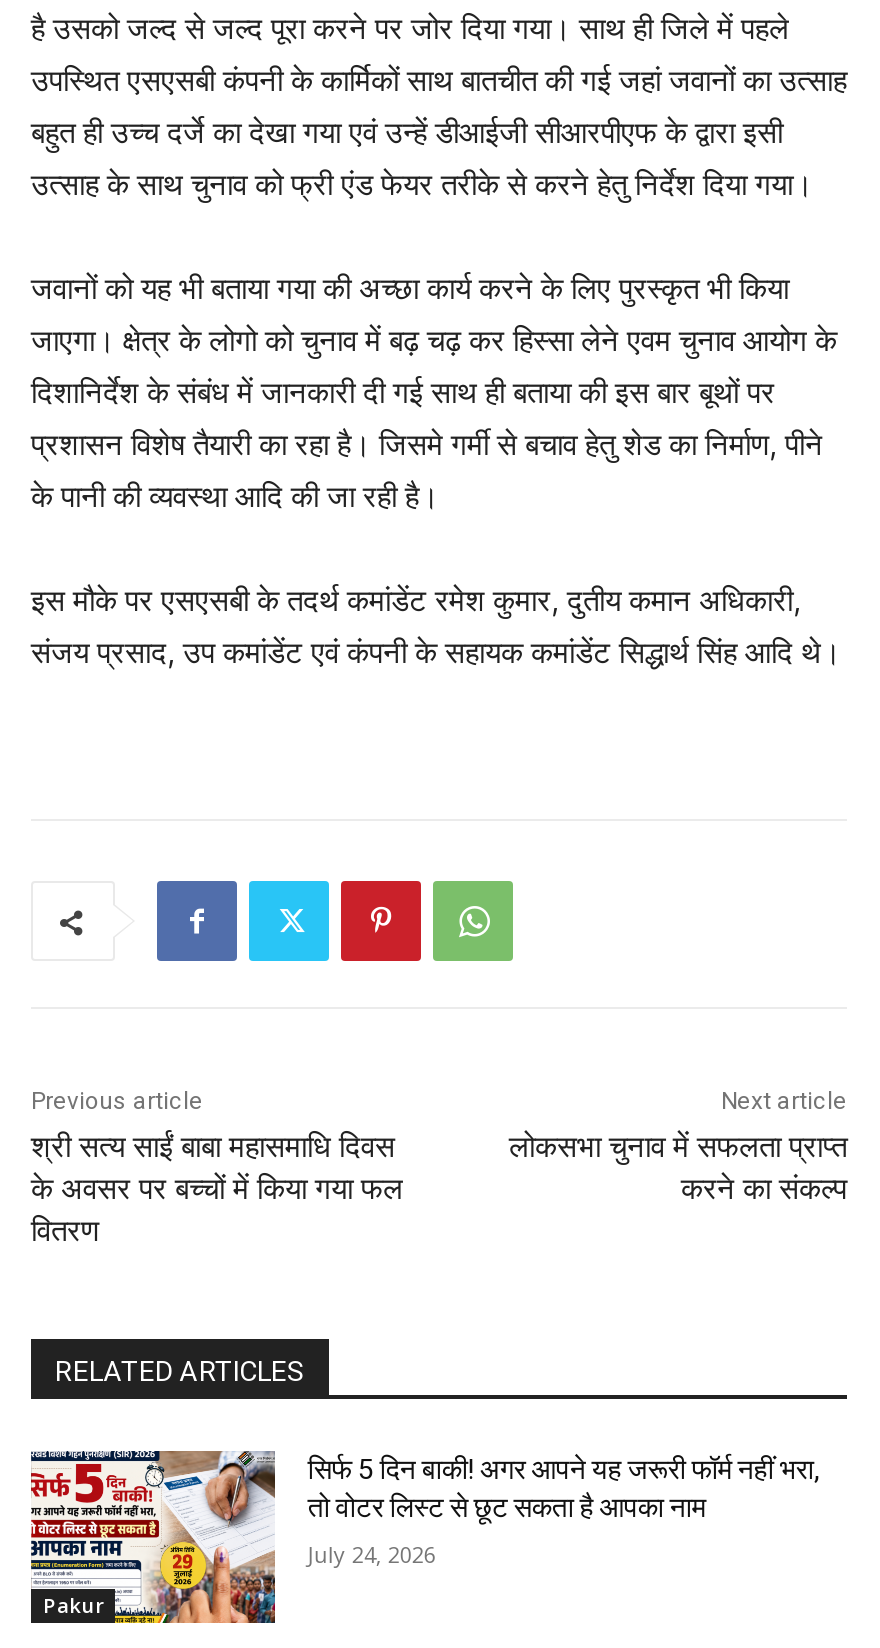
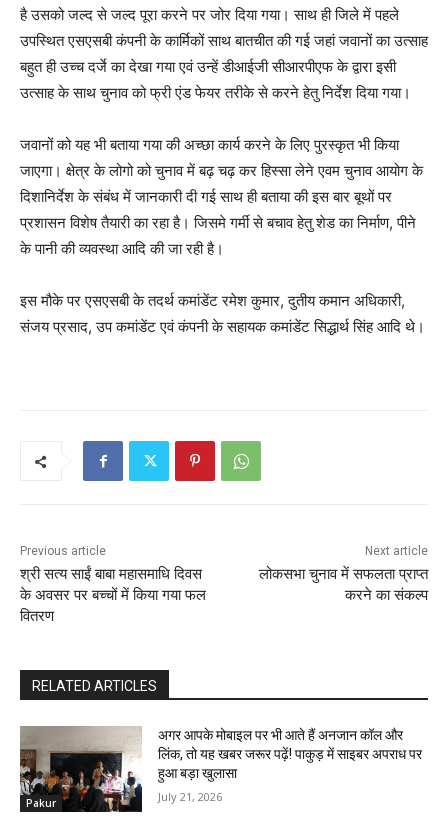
[29,1449,820,1625] [image] | सिर्फ 5 दिन बाकी! अगर आपने यह जरूरी फॉर्म नहीं भरा, | तो वोटर लिस्ट से छूट सकता है आपका नाम -> [19,726,422,813] [image] | अगर आपके मोबाइल पर भी आते हैं अनजान कॉल और | लिंक, तो यह खबर जरूर पढ़ें! पाकुड़ में साइबर अपराध पर | हुआ बड़ा खुलासा
[308,1539,436,1569] July 24, 2026 -> [158,789,222,804] July 21, 2026

